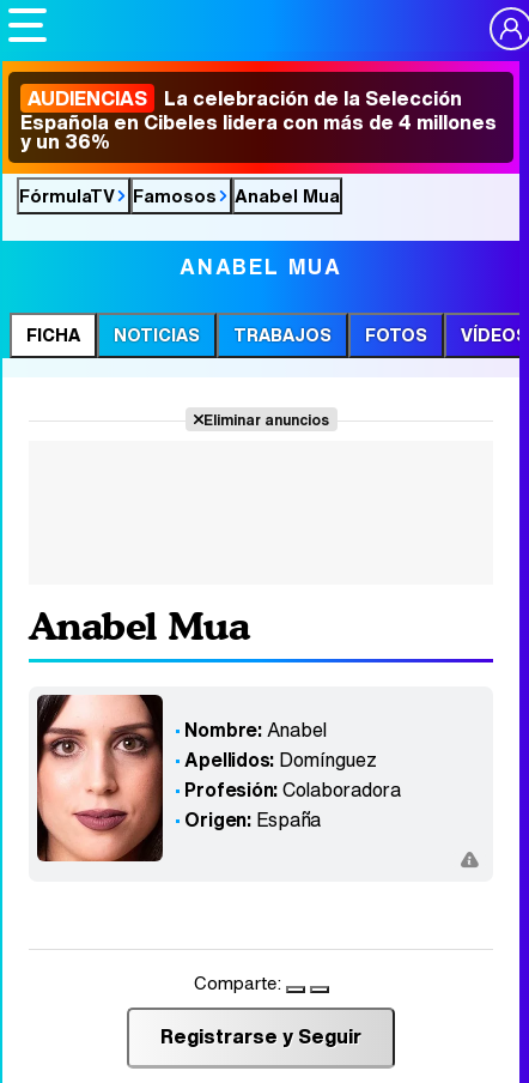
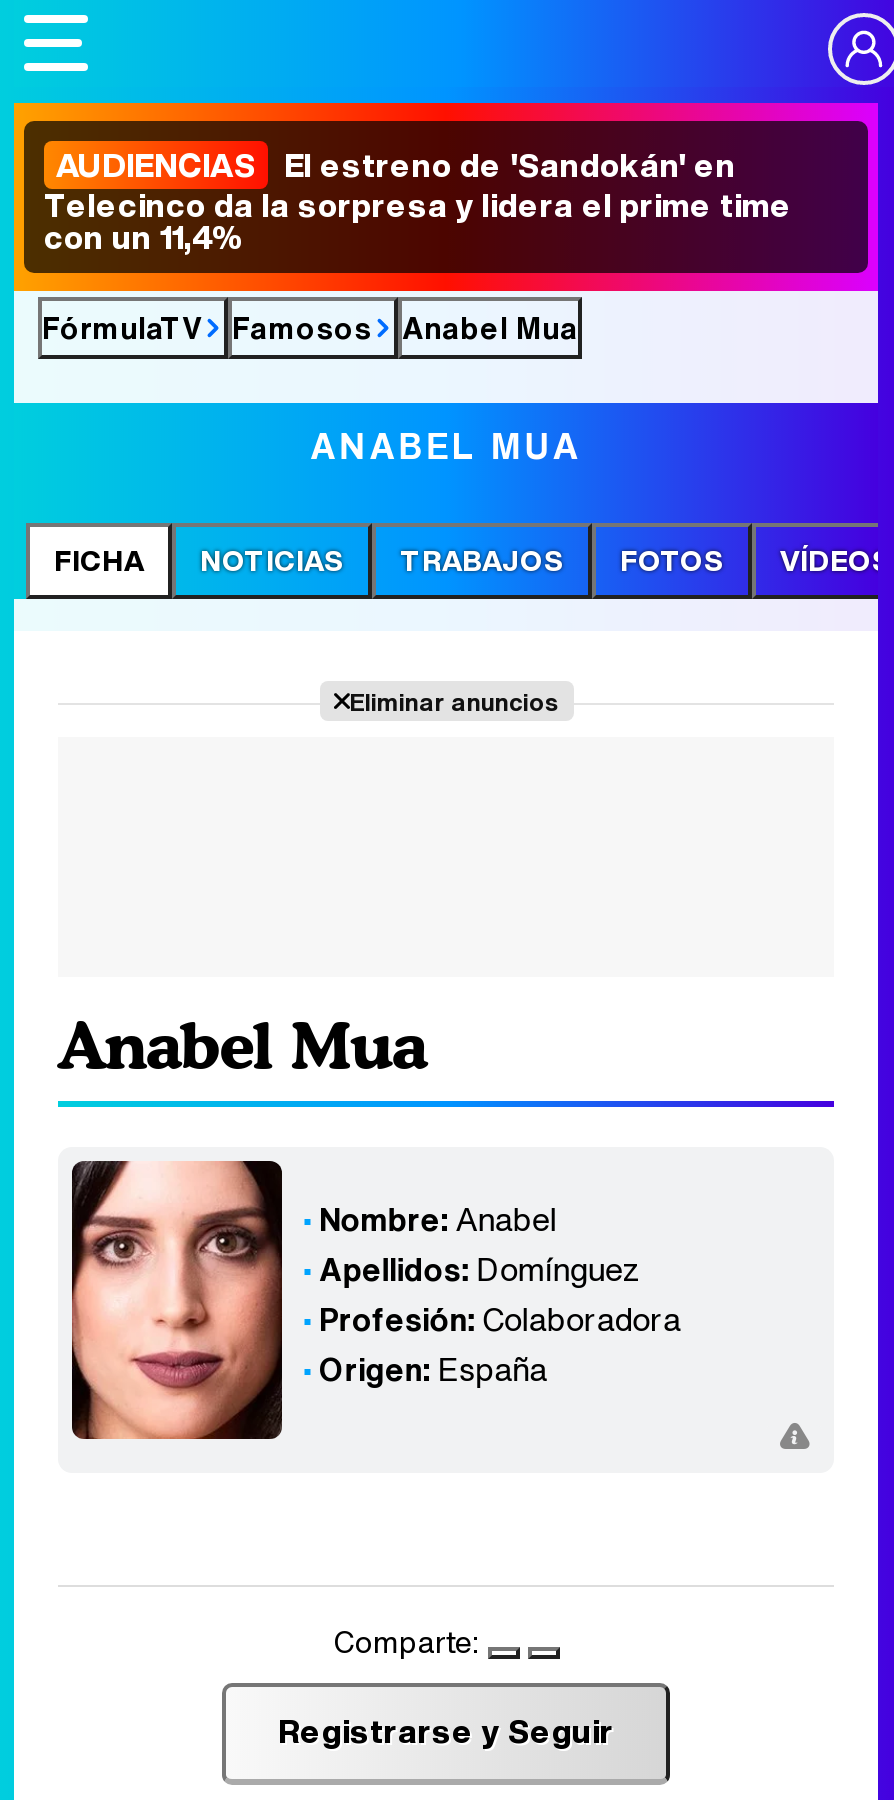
[20,84,497,156] AUDIENCIAS La celebración de la Selección | Española en Cibeles lidera con más de 4 millones | y un 36% -> [44,141,792,261] AUDIENCIAS El estreno de 'Sandokán' en | Telecinco da la sorpresa y lidera el prime time | con un 11,4%

